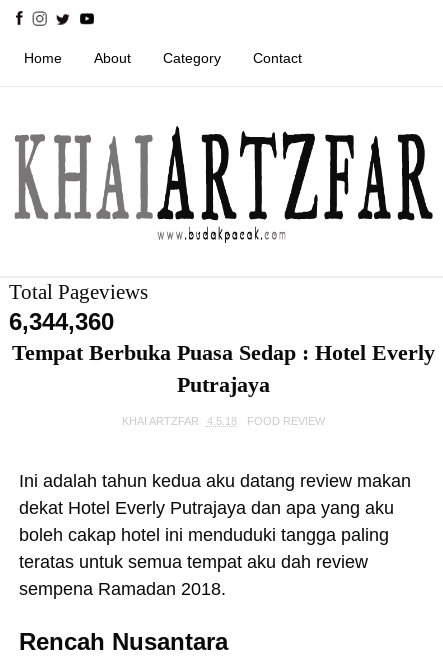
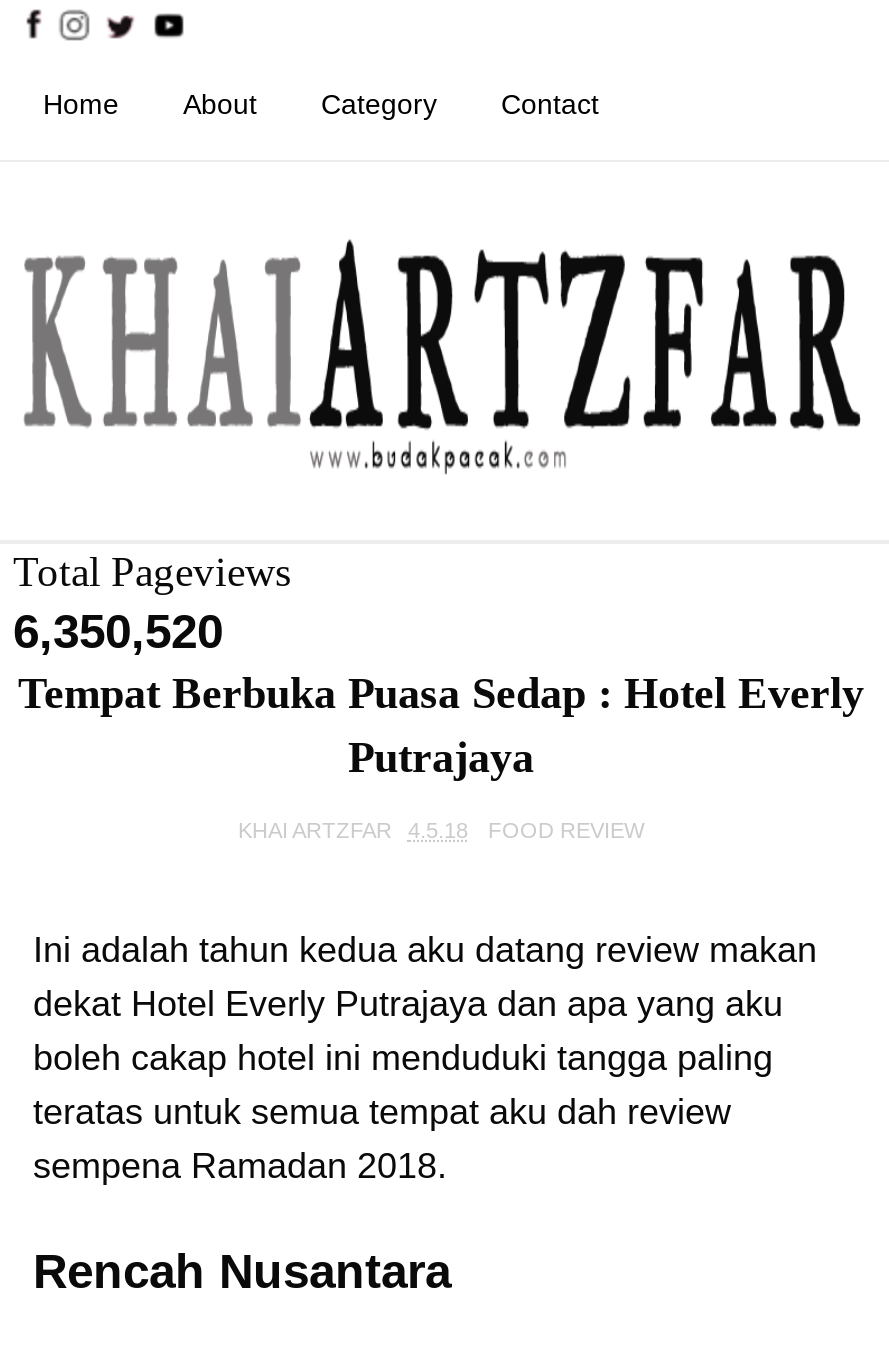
[9,308,114,335] 6,344,360 -> [13,604,223,658] 6,350,520

